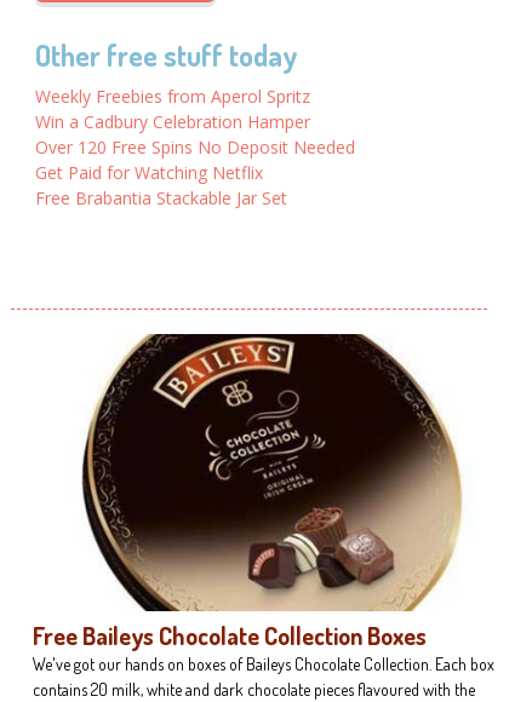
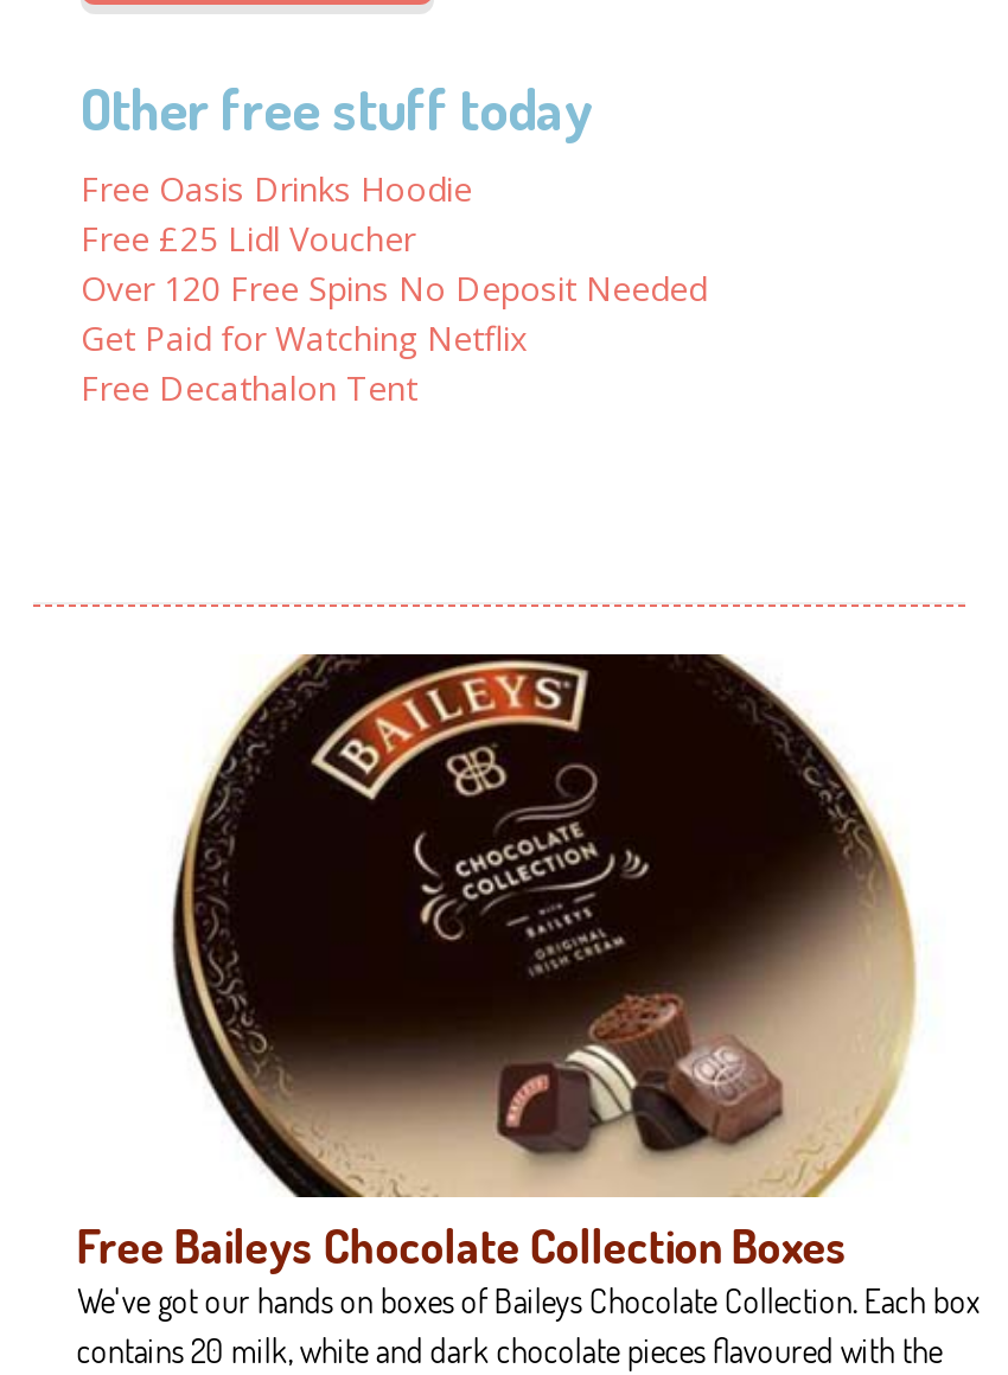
[35,84,310,133] Weekly Freebies from Aperol Spritz | Win a Cadbury Celebration Hamper -> [81,165,472,260] Free Oasis Drinks Hoodie | Free £25 Lidl Voucher
[35,186,287,209] Free Brabantia Stackable Jar Set -> [81,365,417,410] Free Decathalon Tent

